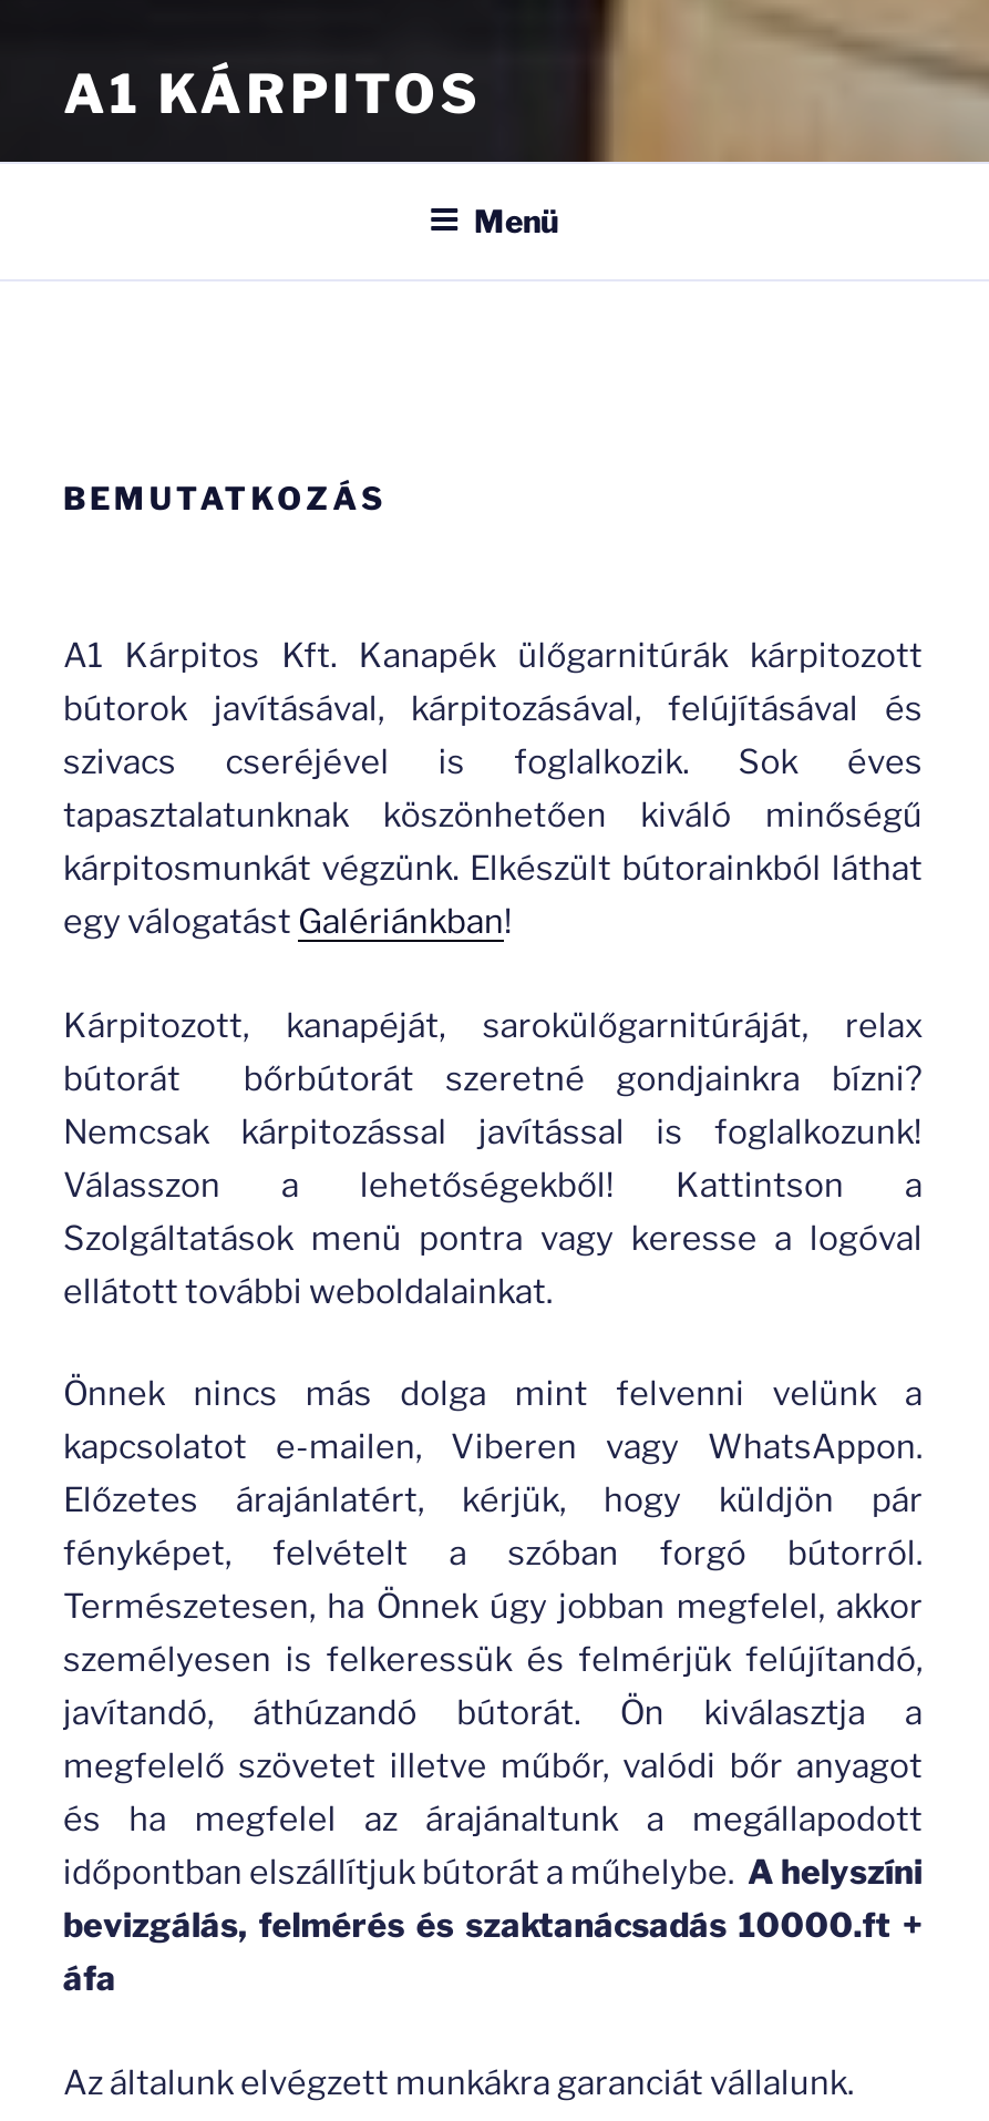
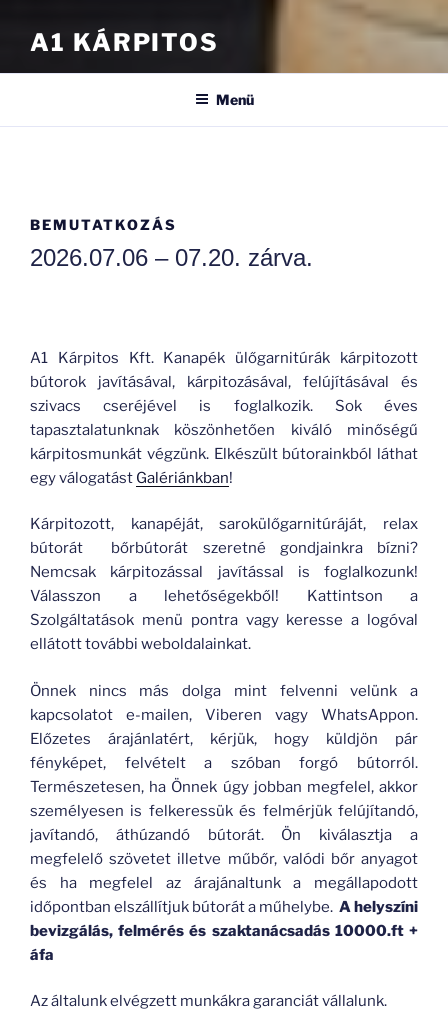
none -> [30,243,313,270] 2026.07.06 – 07.20. zárva.

